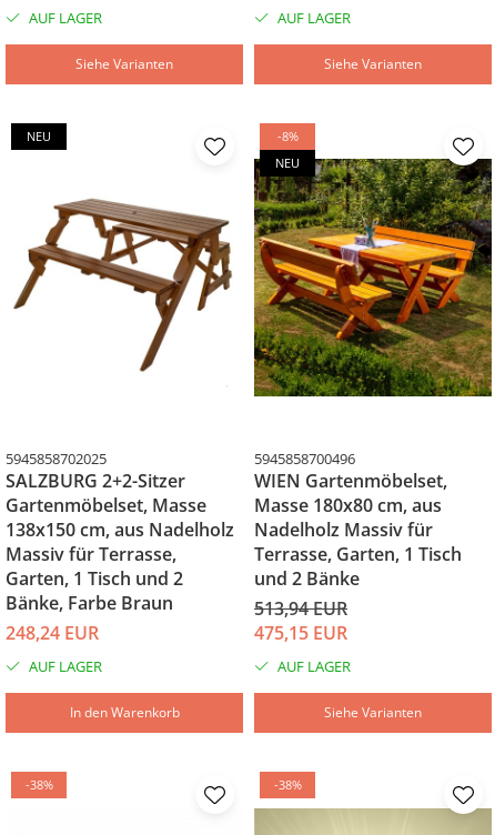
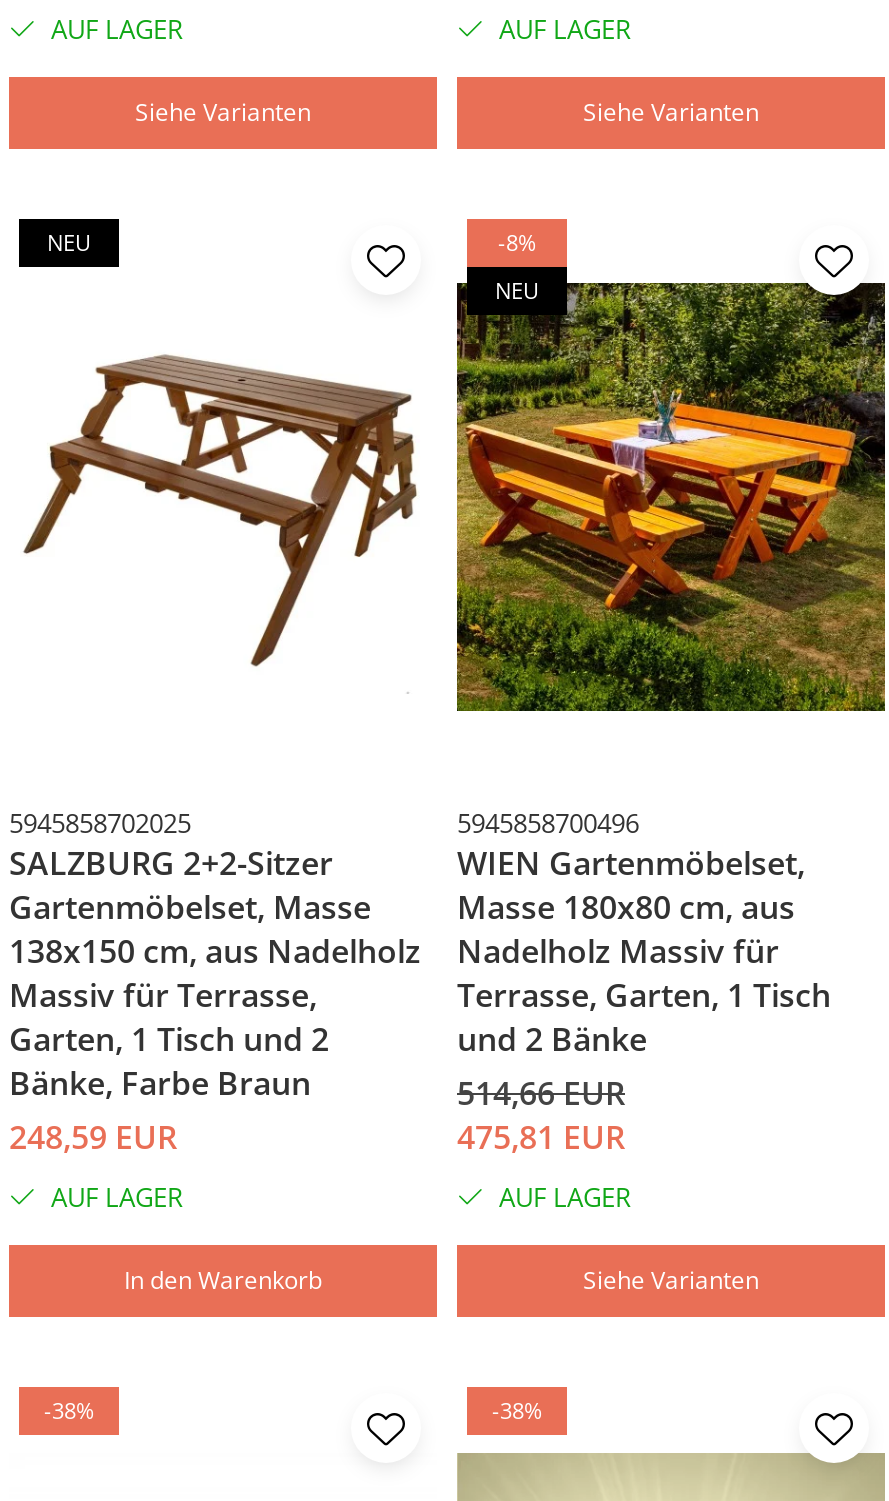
[254,597,347,621] 513,94 EUR -> [457,1072,625,1116] 514,66 EUR
[6,621,99,646] 248,24 EUR -> [9,1116,177,1160] 248,59 EUR
[254,621,347,646] 475,15 EUR -> [457,1116,625,1160] 475,81 EUR

